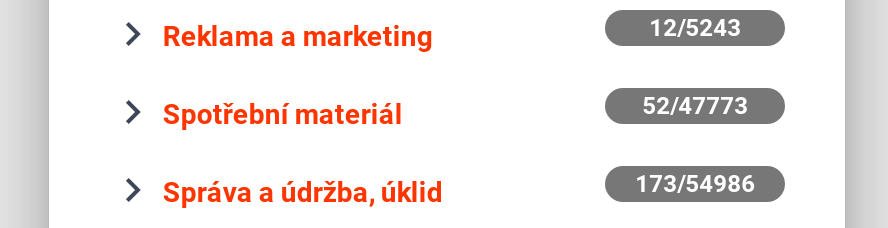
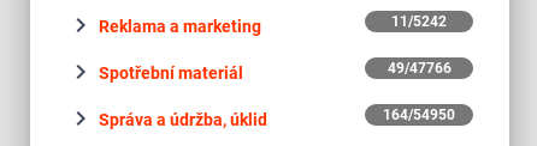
[649,14,741,42] 12/5243 -> [392,13,447,30] 11/5242
[642,92,748,120] 52/47773 -> [387,60,451,77] 49/47766
[635,170,755,198] 173/54986 -> [383,107,455,123] 164/54950

